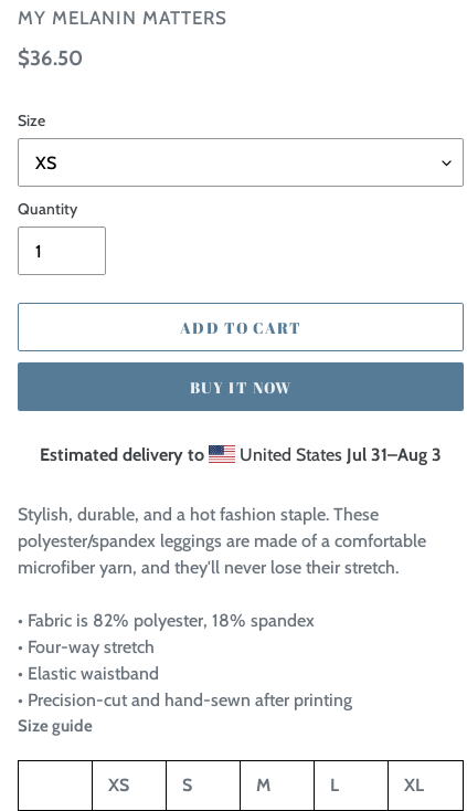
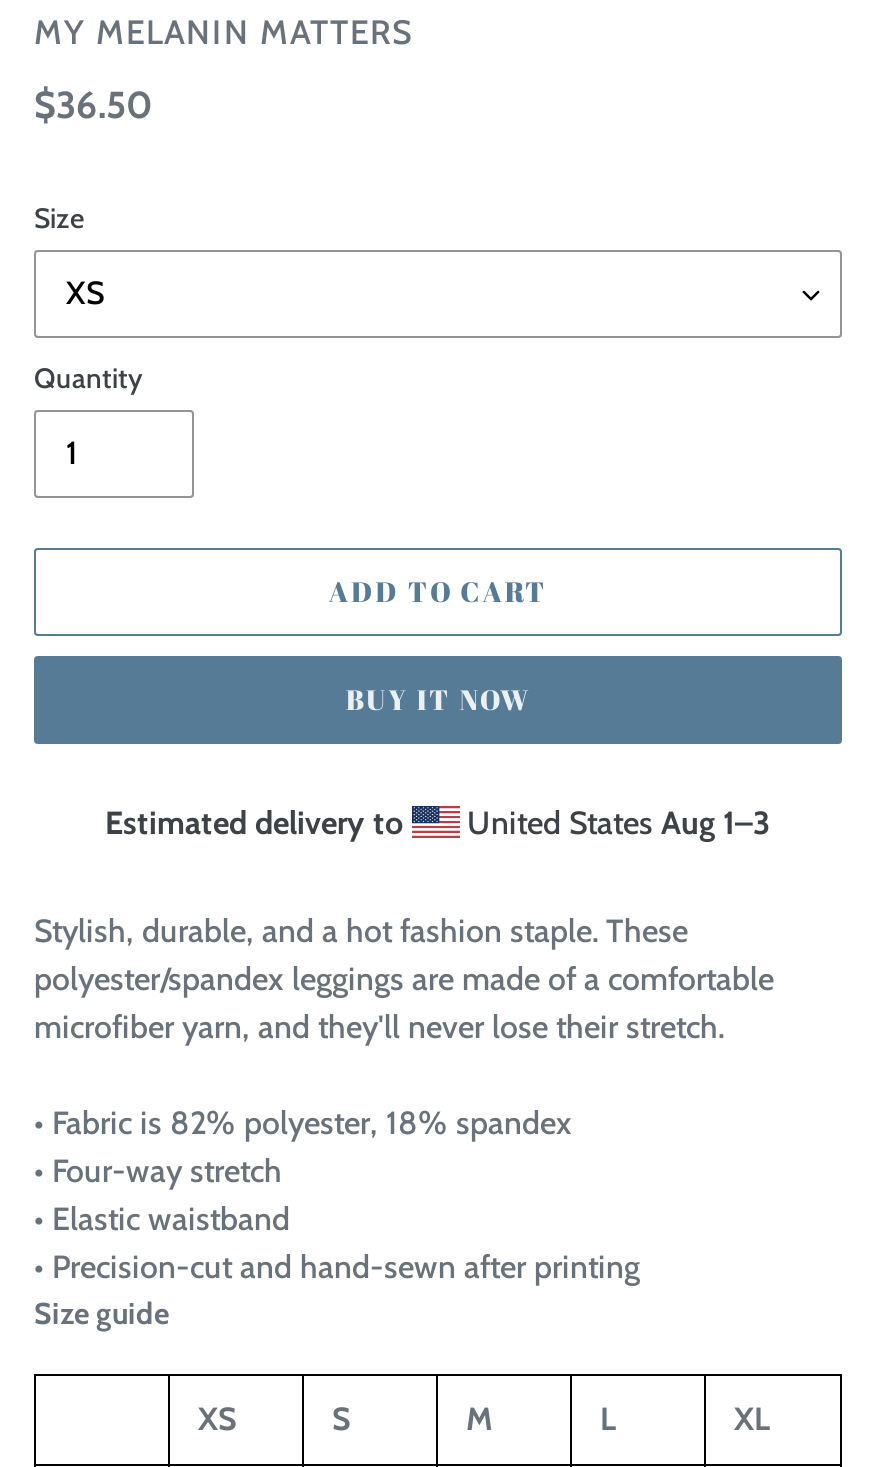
[235,445,442,465] United States Jul 31–Aug 3 -> [459,804,771,842] United States Aug 1–3

